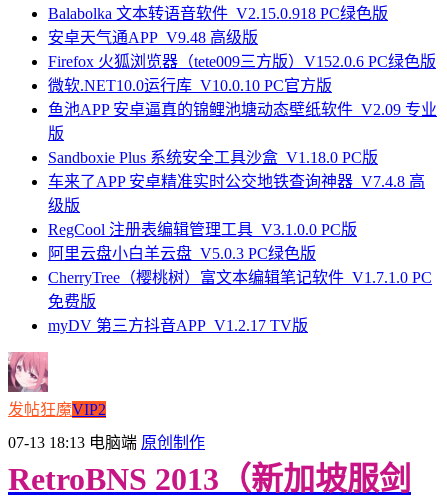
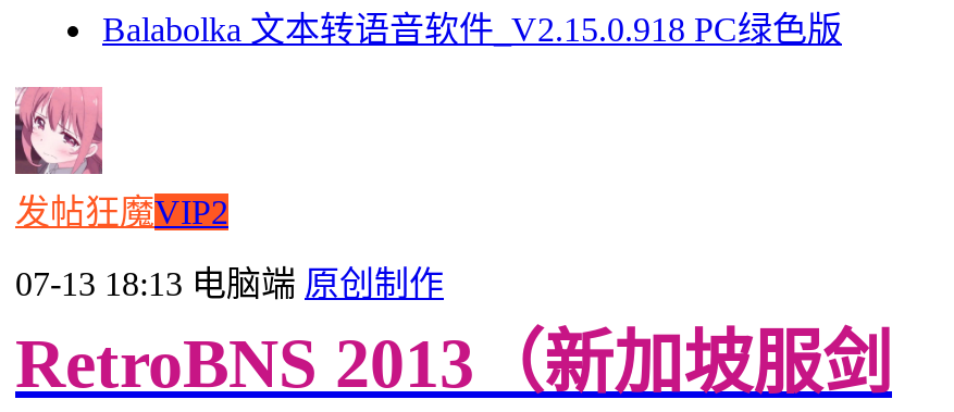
[48,28,437,333] 安卓天气通APP_V9.48 高级版 | Firefox 火狐浏览器（tete009三方版）V152.0.6 PC绿色版 | 微软.NET10.0运行库_V10.0.10 PC官方版 | 鱼池APP 安卓逼真的锦鲤池塘动态壁纸软件_V2.09 专业 | 版 | Sandboxie Plus 系统安全工具沙盒_V1.18.0 PC版 | 车来了APP 安卓精准实时公交地铁查询神器_V7.4.8 高 | 级版 | RegCool 注册表编辑管理工具_V3.1.0.0 PC版 | 阿里云盘小白羊云盘_V5.0.3 PC绿色版 | CherryTree（樱桃树）富文本编辑笔记软件_V1.7.1.0 PC | 免费版 | myDV 第三方抖音APP_V1.2.17 TV版 -> none

